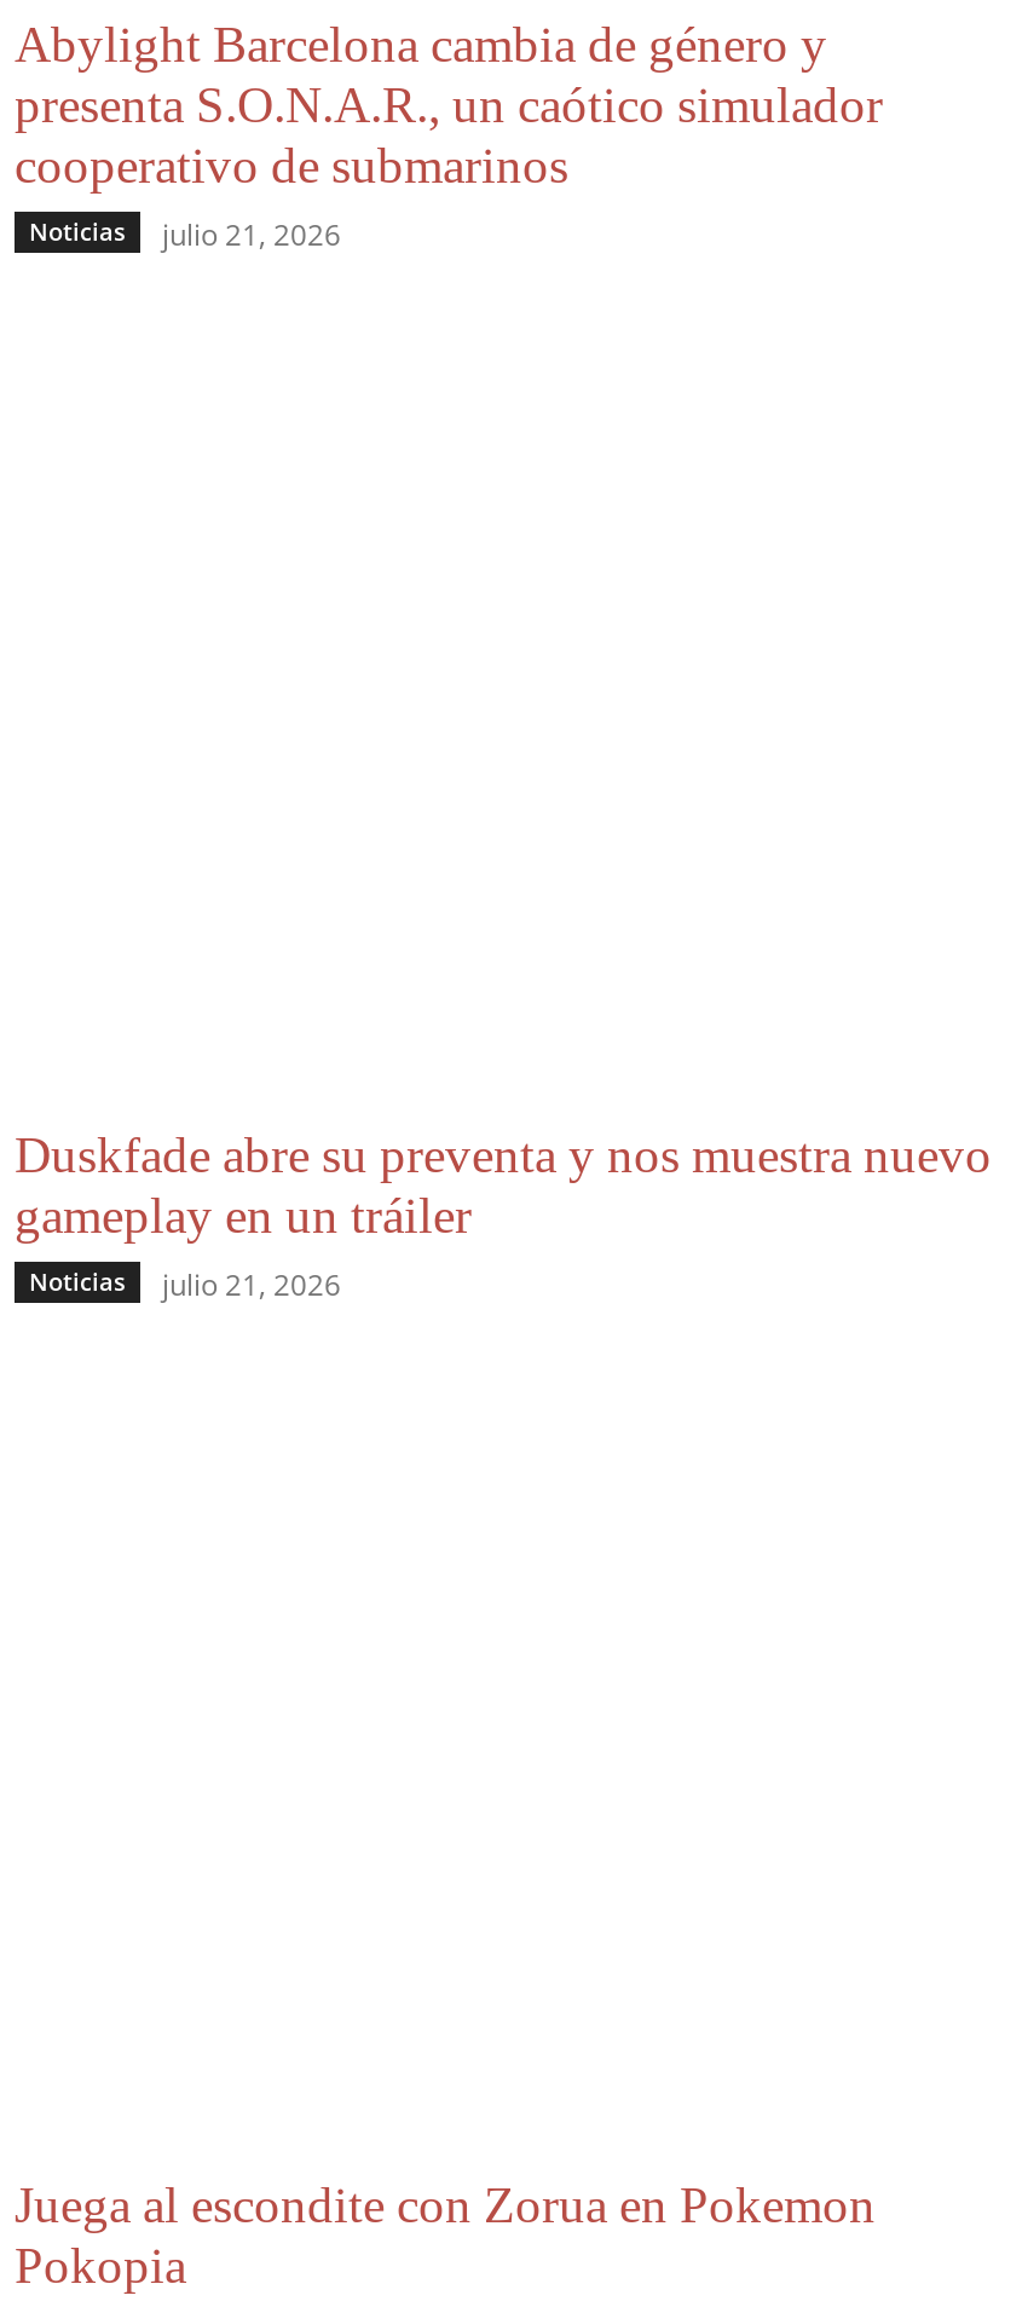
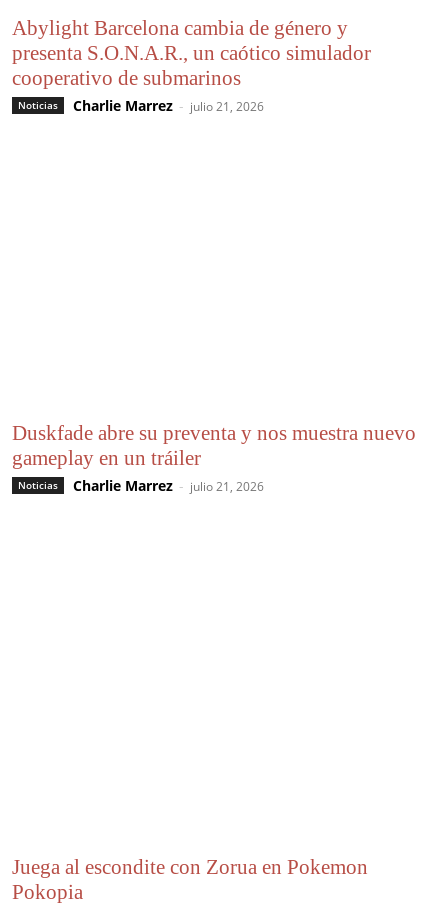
[162,215,341,256] julio 21, 2026 -> [73,96,264,115] Charlie Marrez - julio 21, 2026
[162,1265,341,1306] julio 21, 2026 -> [73,476,264,495] Charlie Marrez - julio 21, 2026

